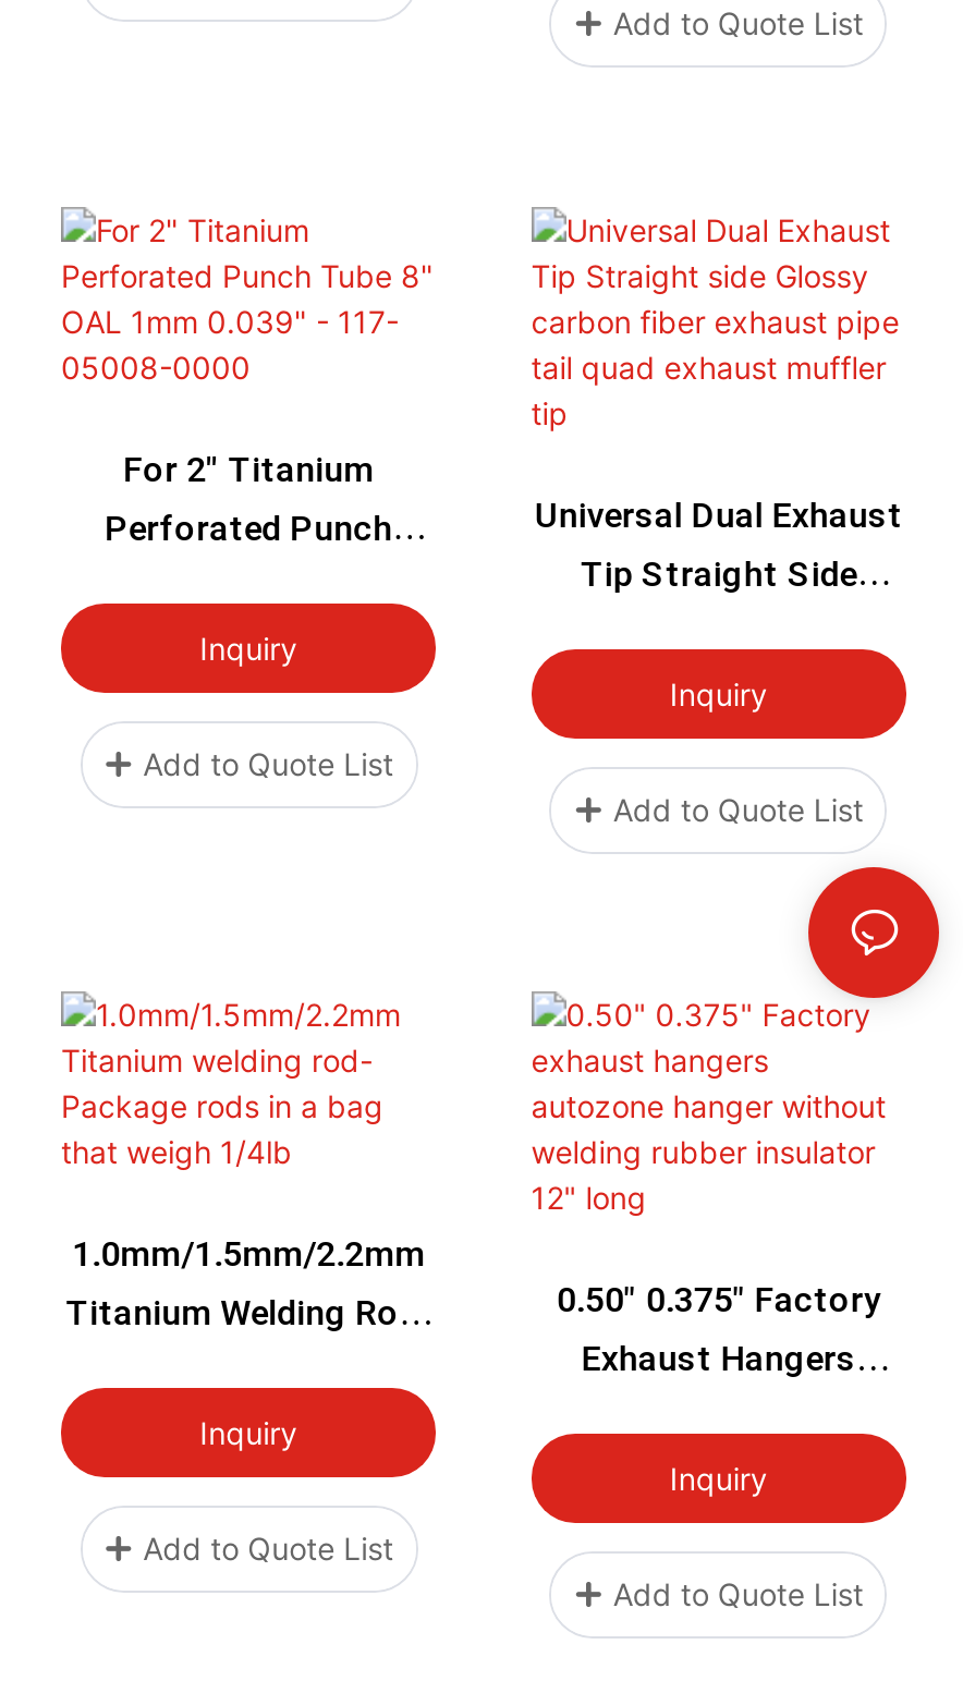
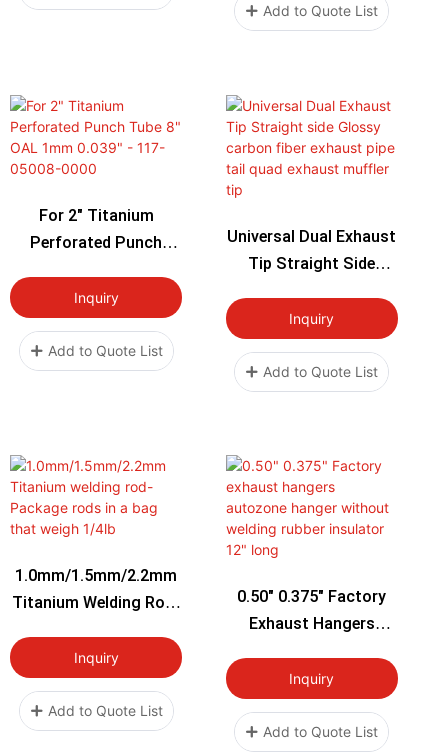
[806,865,941,1002] [image] -> none

